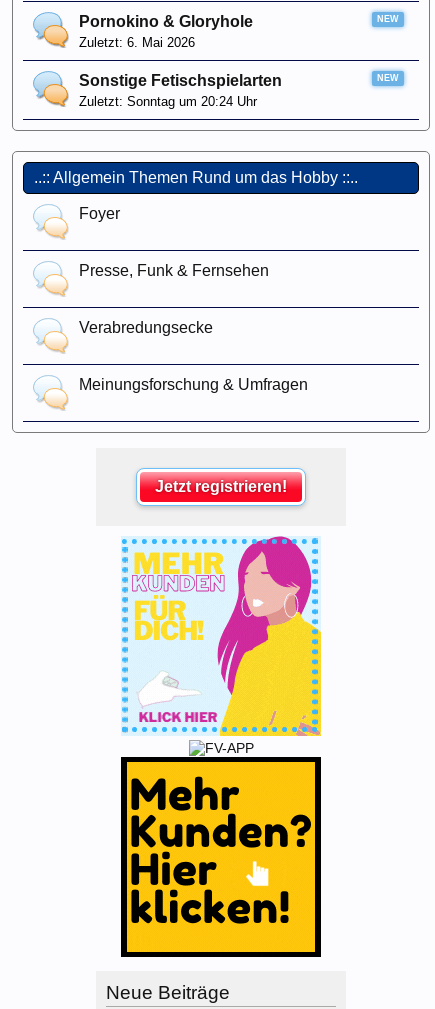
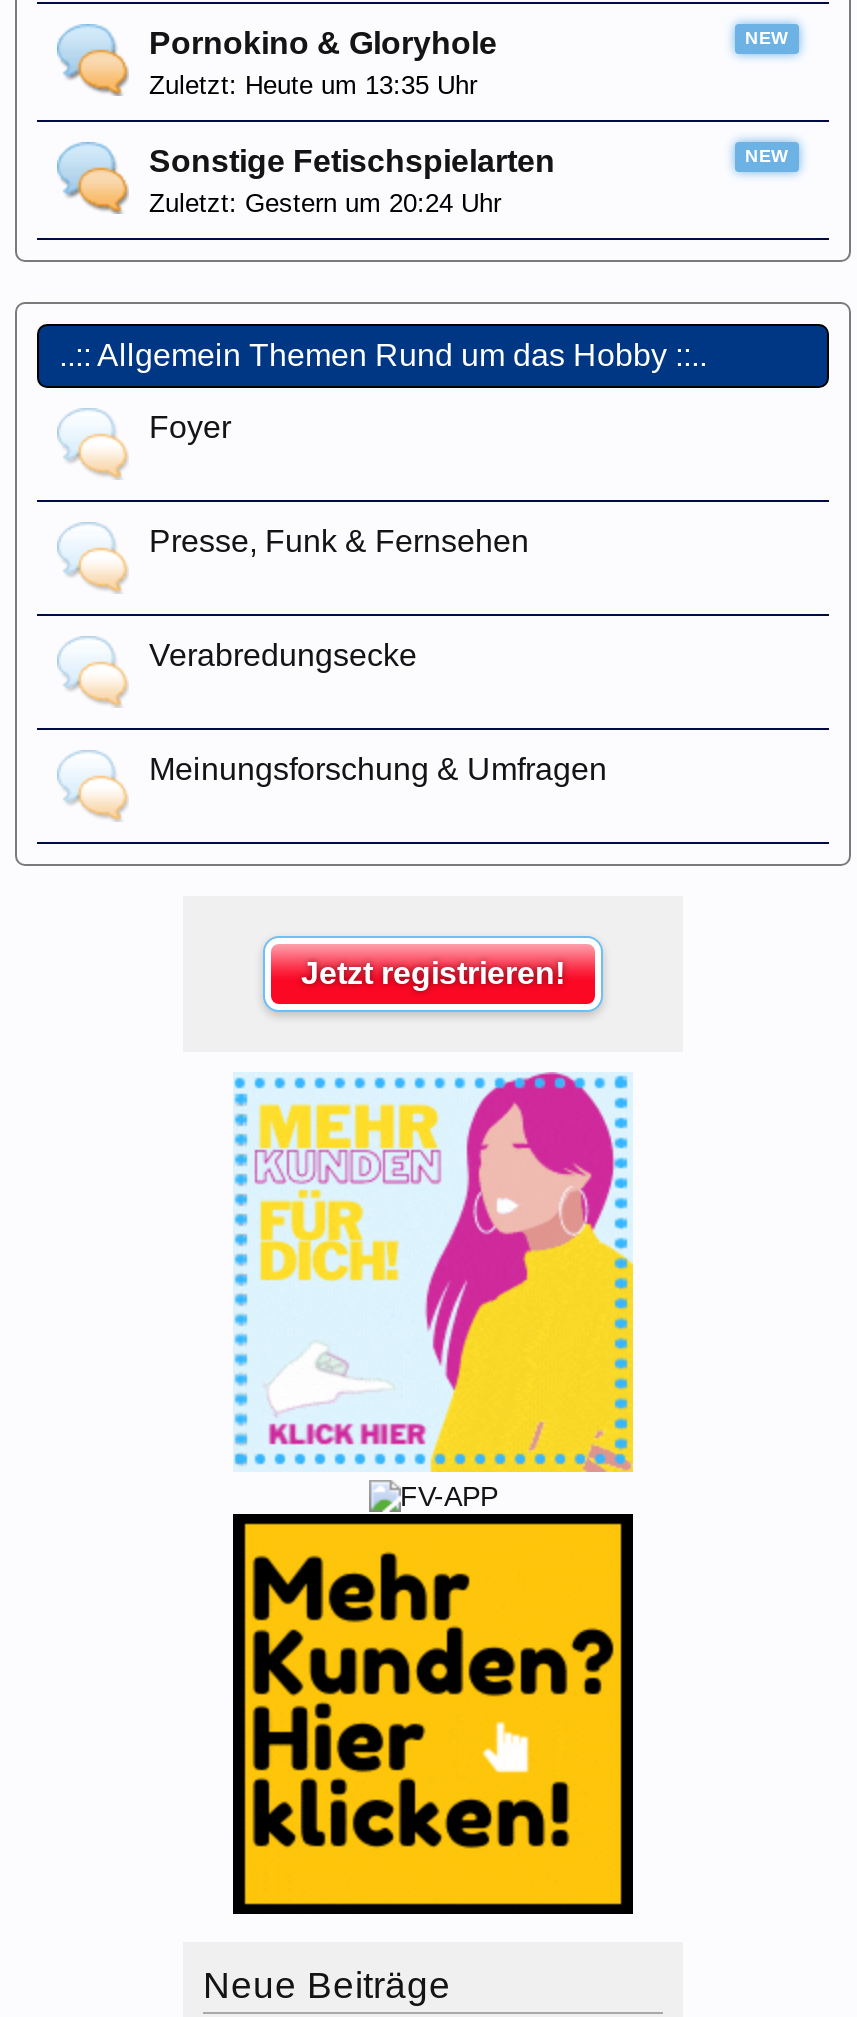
[127,35,195,50] 6. Mai 2026 -> [245,69,477,99] Heute um 13:35 Uhr
[127,94,257,109] Sonntag um 20:24 Uhr -> [245,187,501,217] Gestern um 20:24 Uhr

